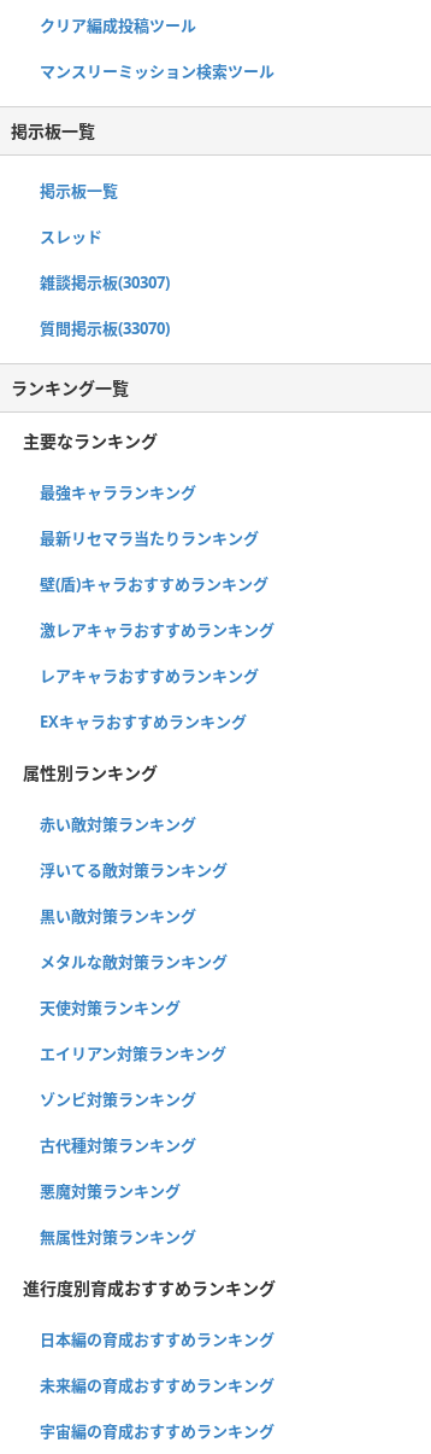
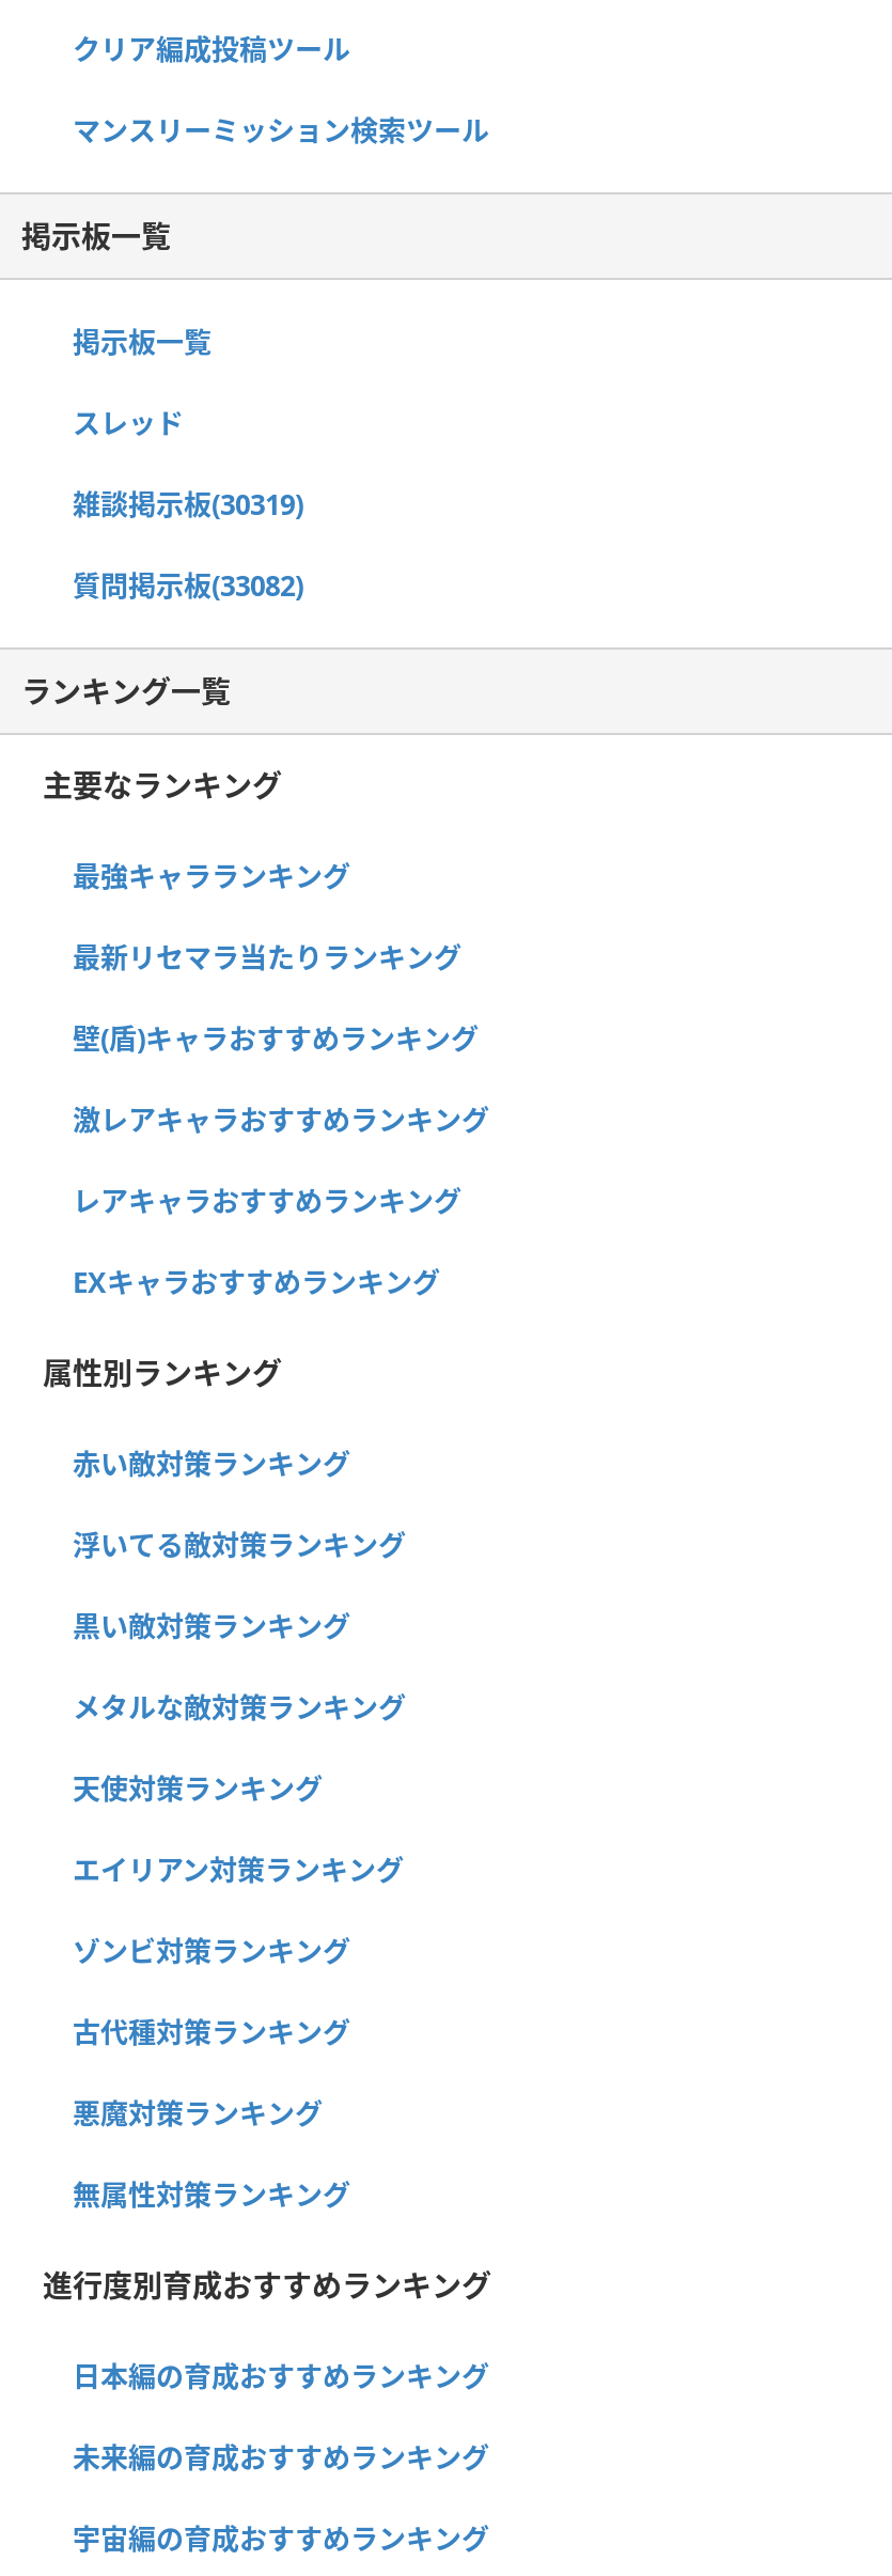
[40,272,170,294] 雑談掲示板(30307) -> [73,486,303,524] 雑談掲示板(30319)
[40,318,170,339] 質問掲示板(33070) -> [73,567,303,605] 質問掲示板(33082)

